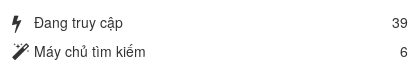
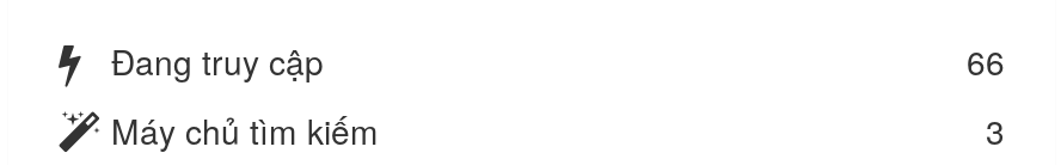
[392,12,408,32] 39 -> [967,36,1005,84] 66
[400,41,408,61] 6 -> [986,105,1005,153] 3

